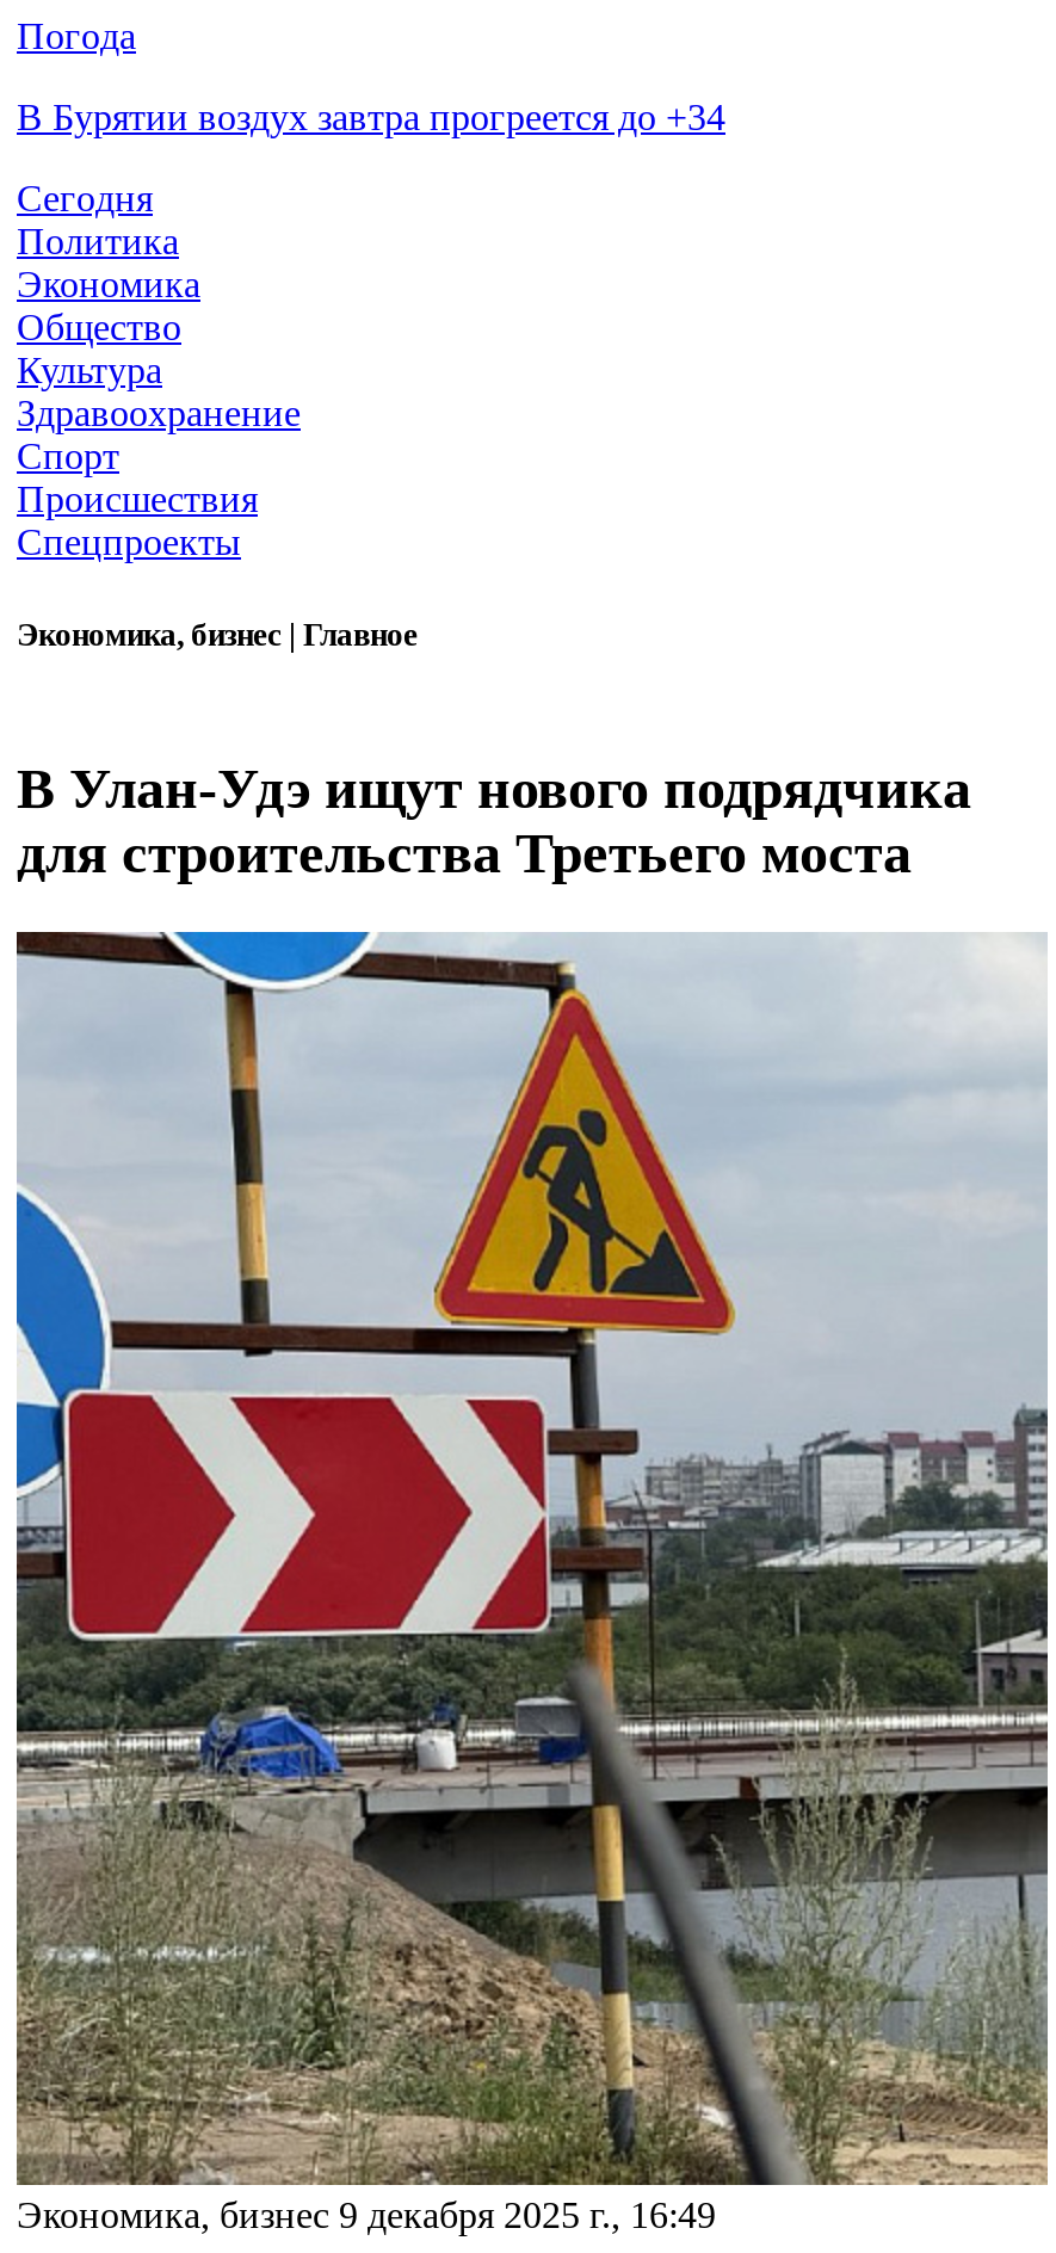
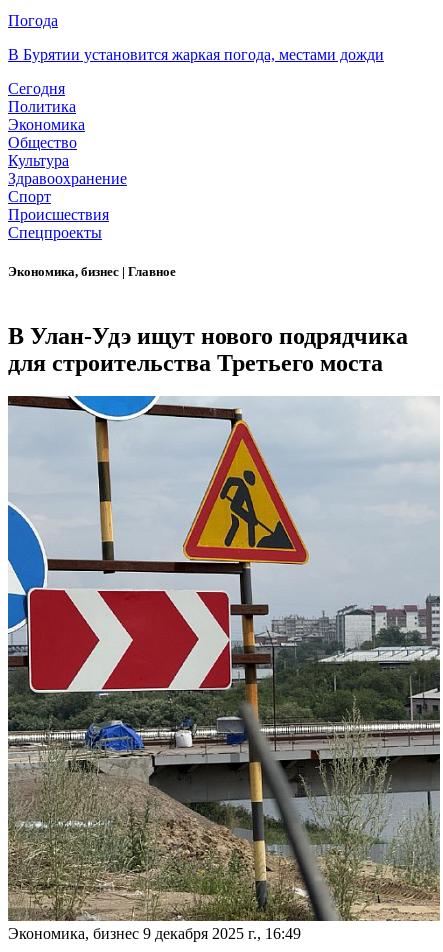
[17,97,725,138] В Бурятии воздух завтра прогреется до +34 -> [8,46,384,63] В Бурятии установится жаркая погода, местами дожди

